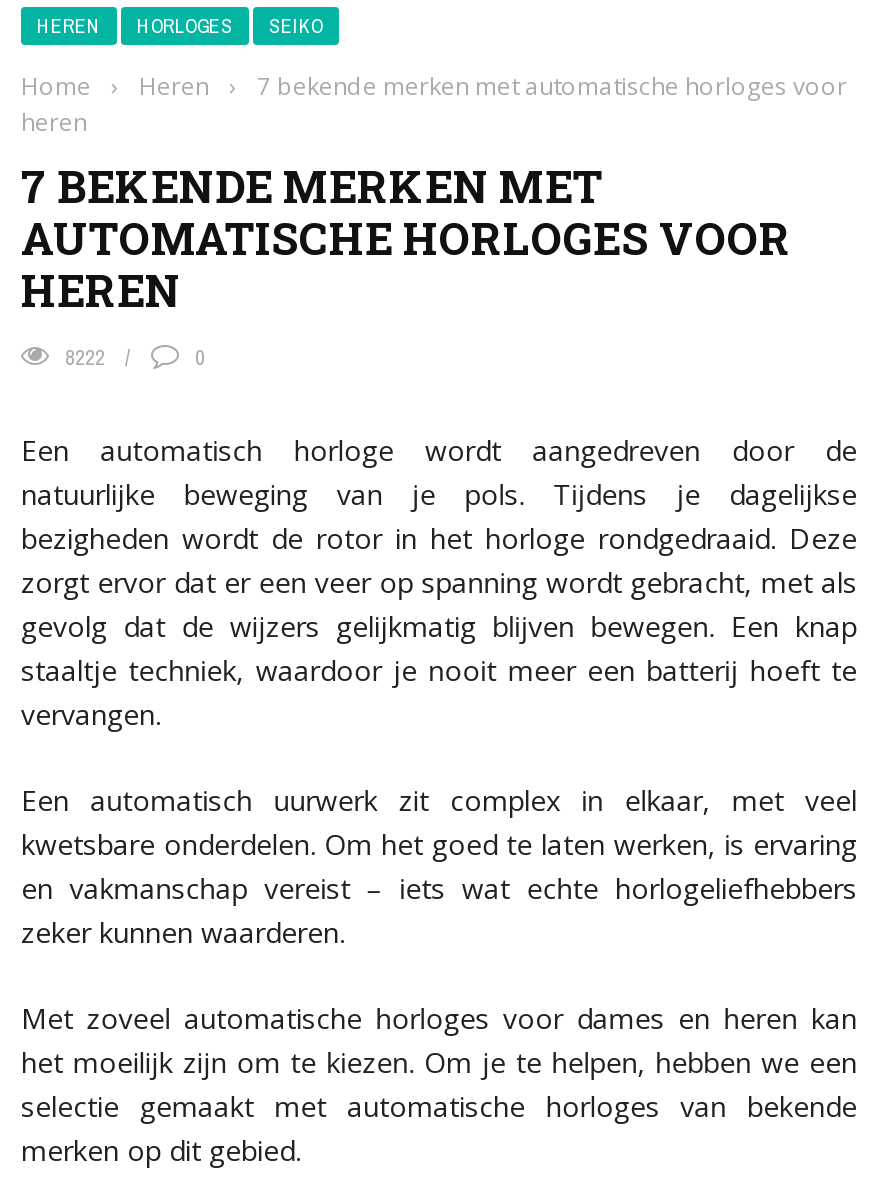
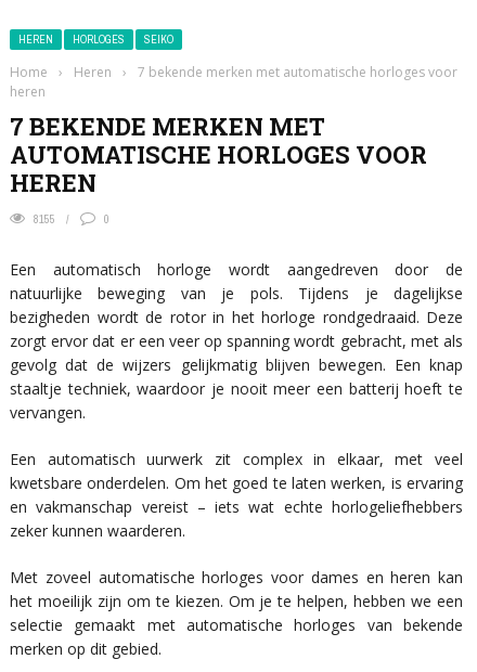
[65,343,105,371] 8222 -> [34,211,55,227] 8155

